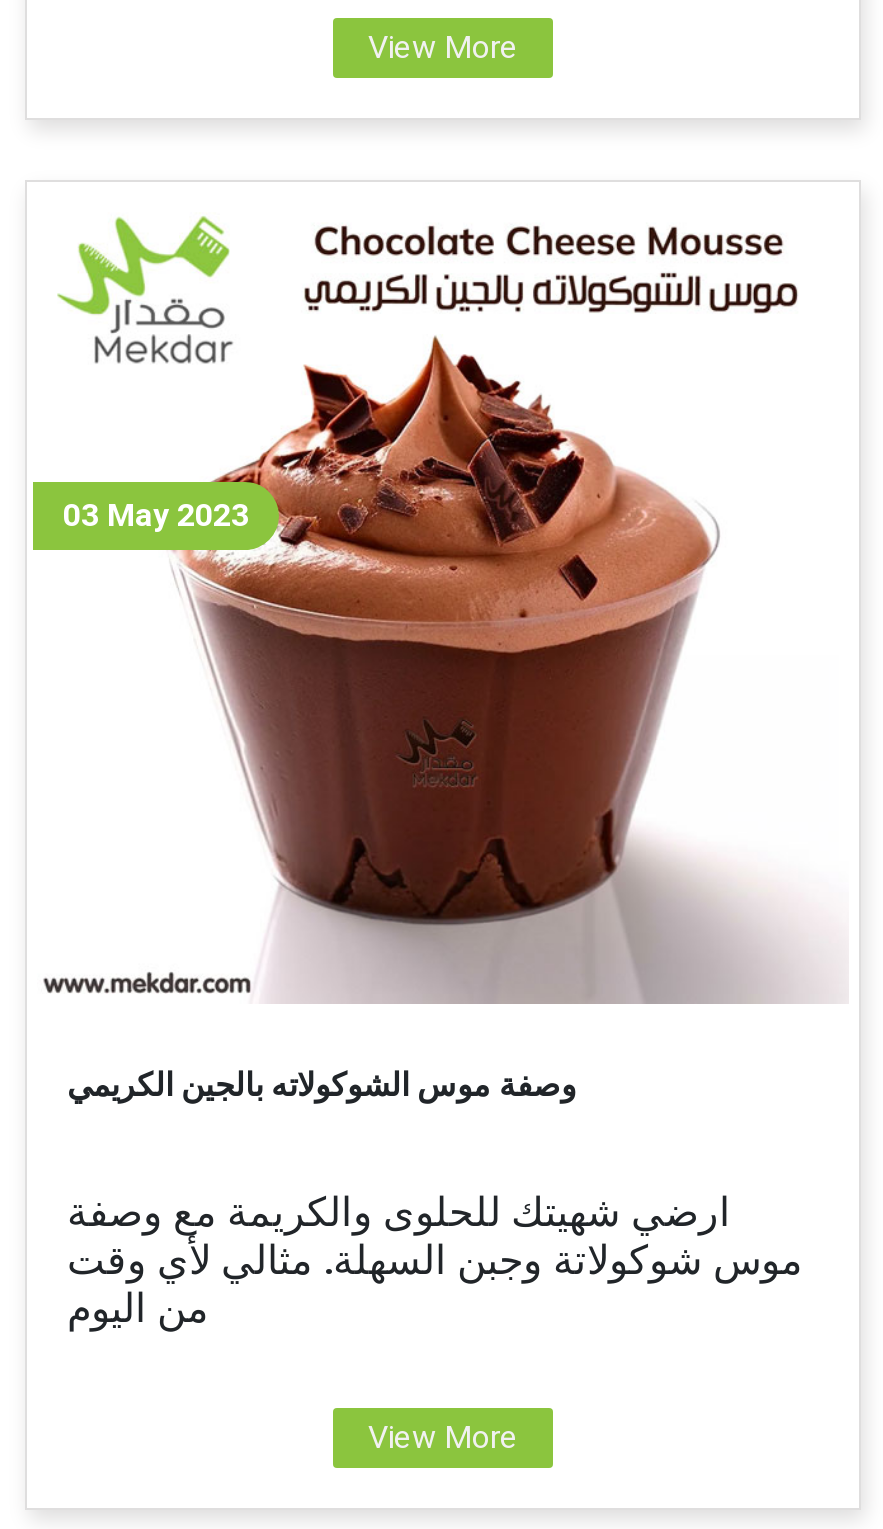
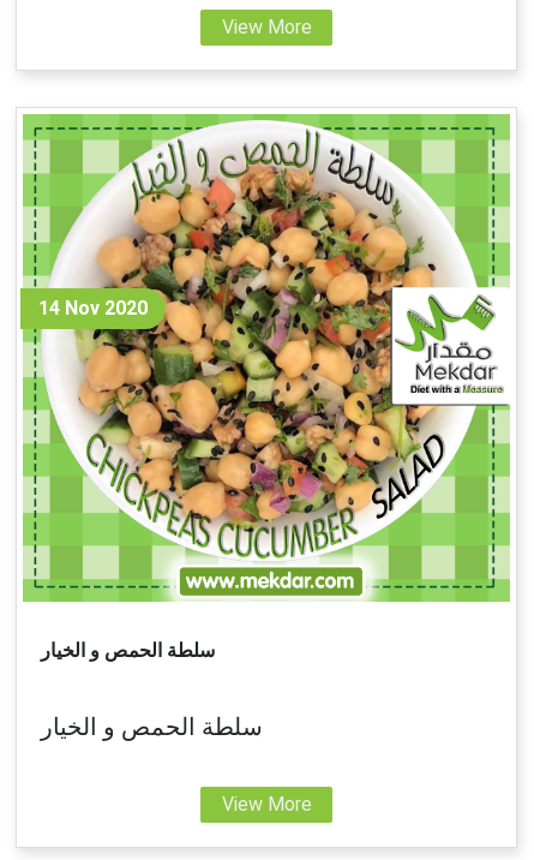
[37,216,849,1004] [image] | 03 May 2023 -> [22,113,511,603] [image] | 14 Nov 2020
[67,1067,577,1105] وصفة موس الشوكولاته بالجين الكريمي -> [41,639,215,662] سلطة الحمص و الخيار
[67,1189,803,1333] ارضي شهيتك للحلوى والكريمة مع وصفة | موس شوكولاتة وجبن السهلة. مثالي لأي وقت | من اليوم -> [41,713,263,741] سلطة الحمص و الخيار

